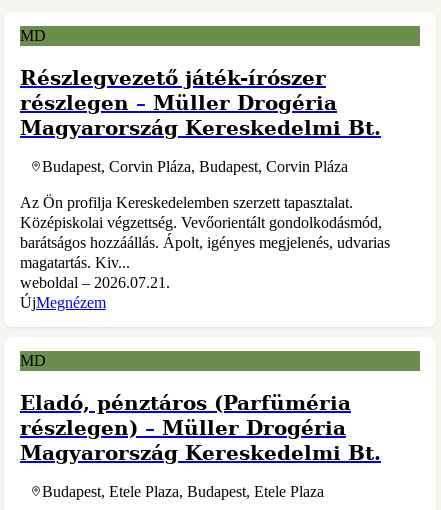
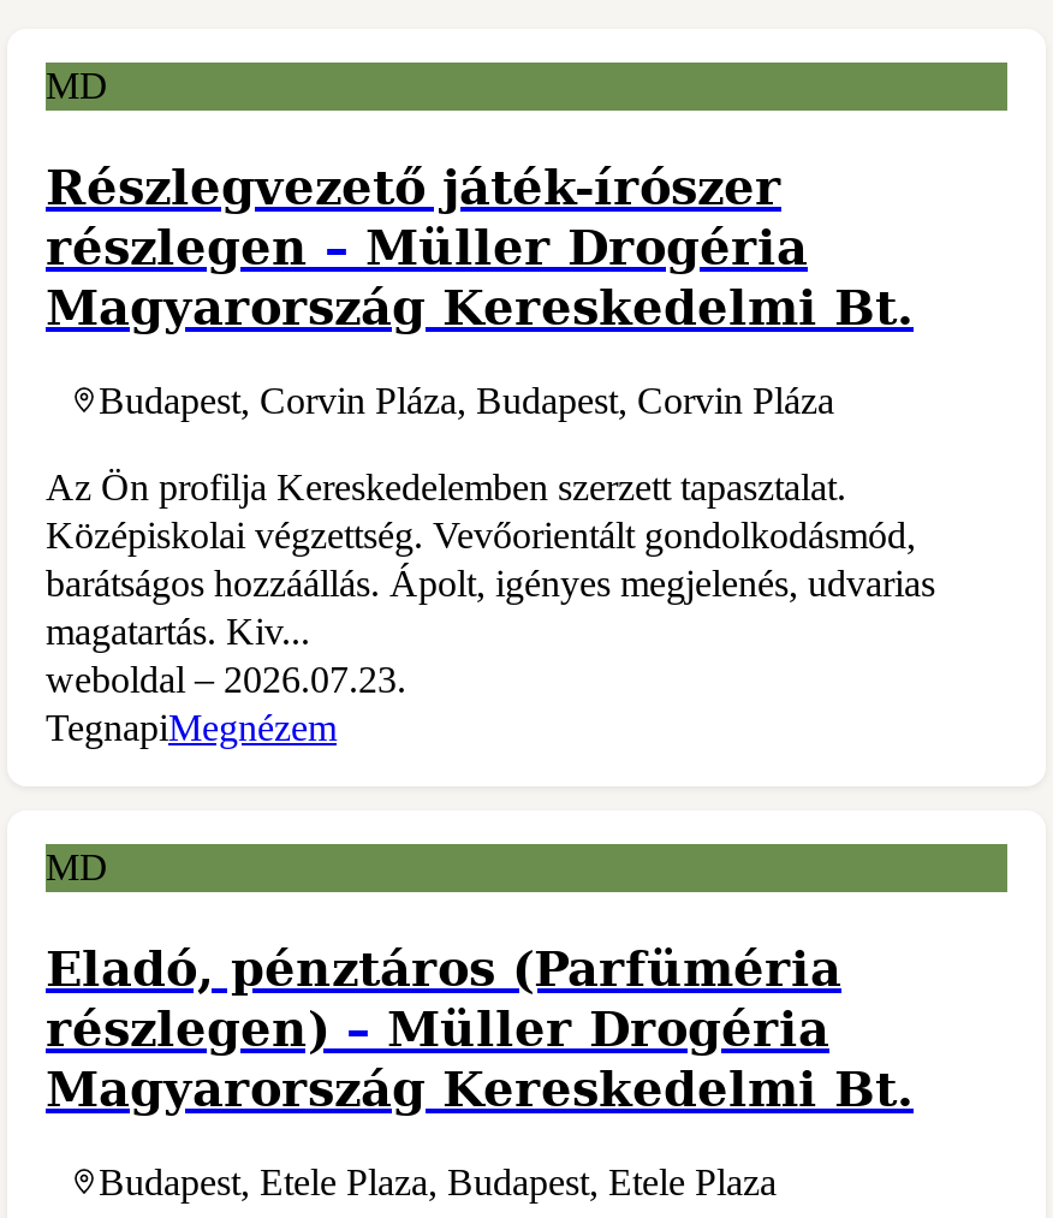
[20,274,170,291] weboldal – 2026.07.21. -> [46,659,406,700] weboldal – 2026.07.23.
[20,294,106,311] ÚjMegnézem -> [46,707,337,748] TegnapiMegnézem

